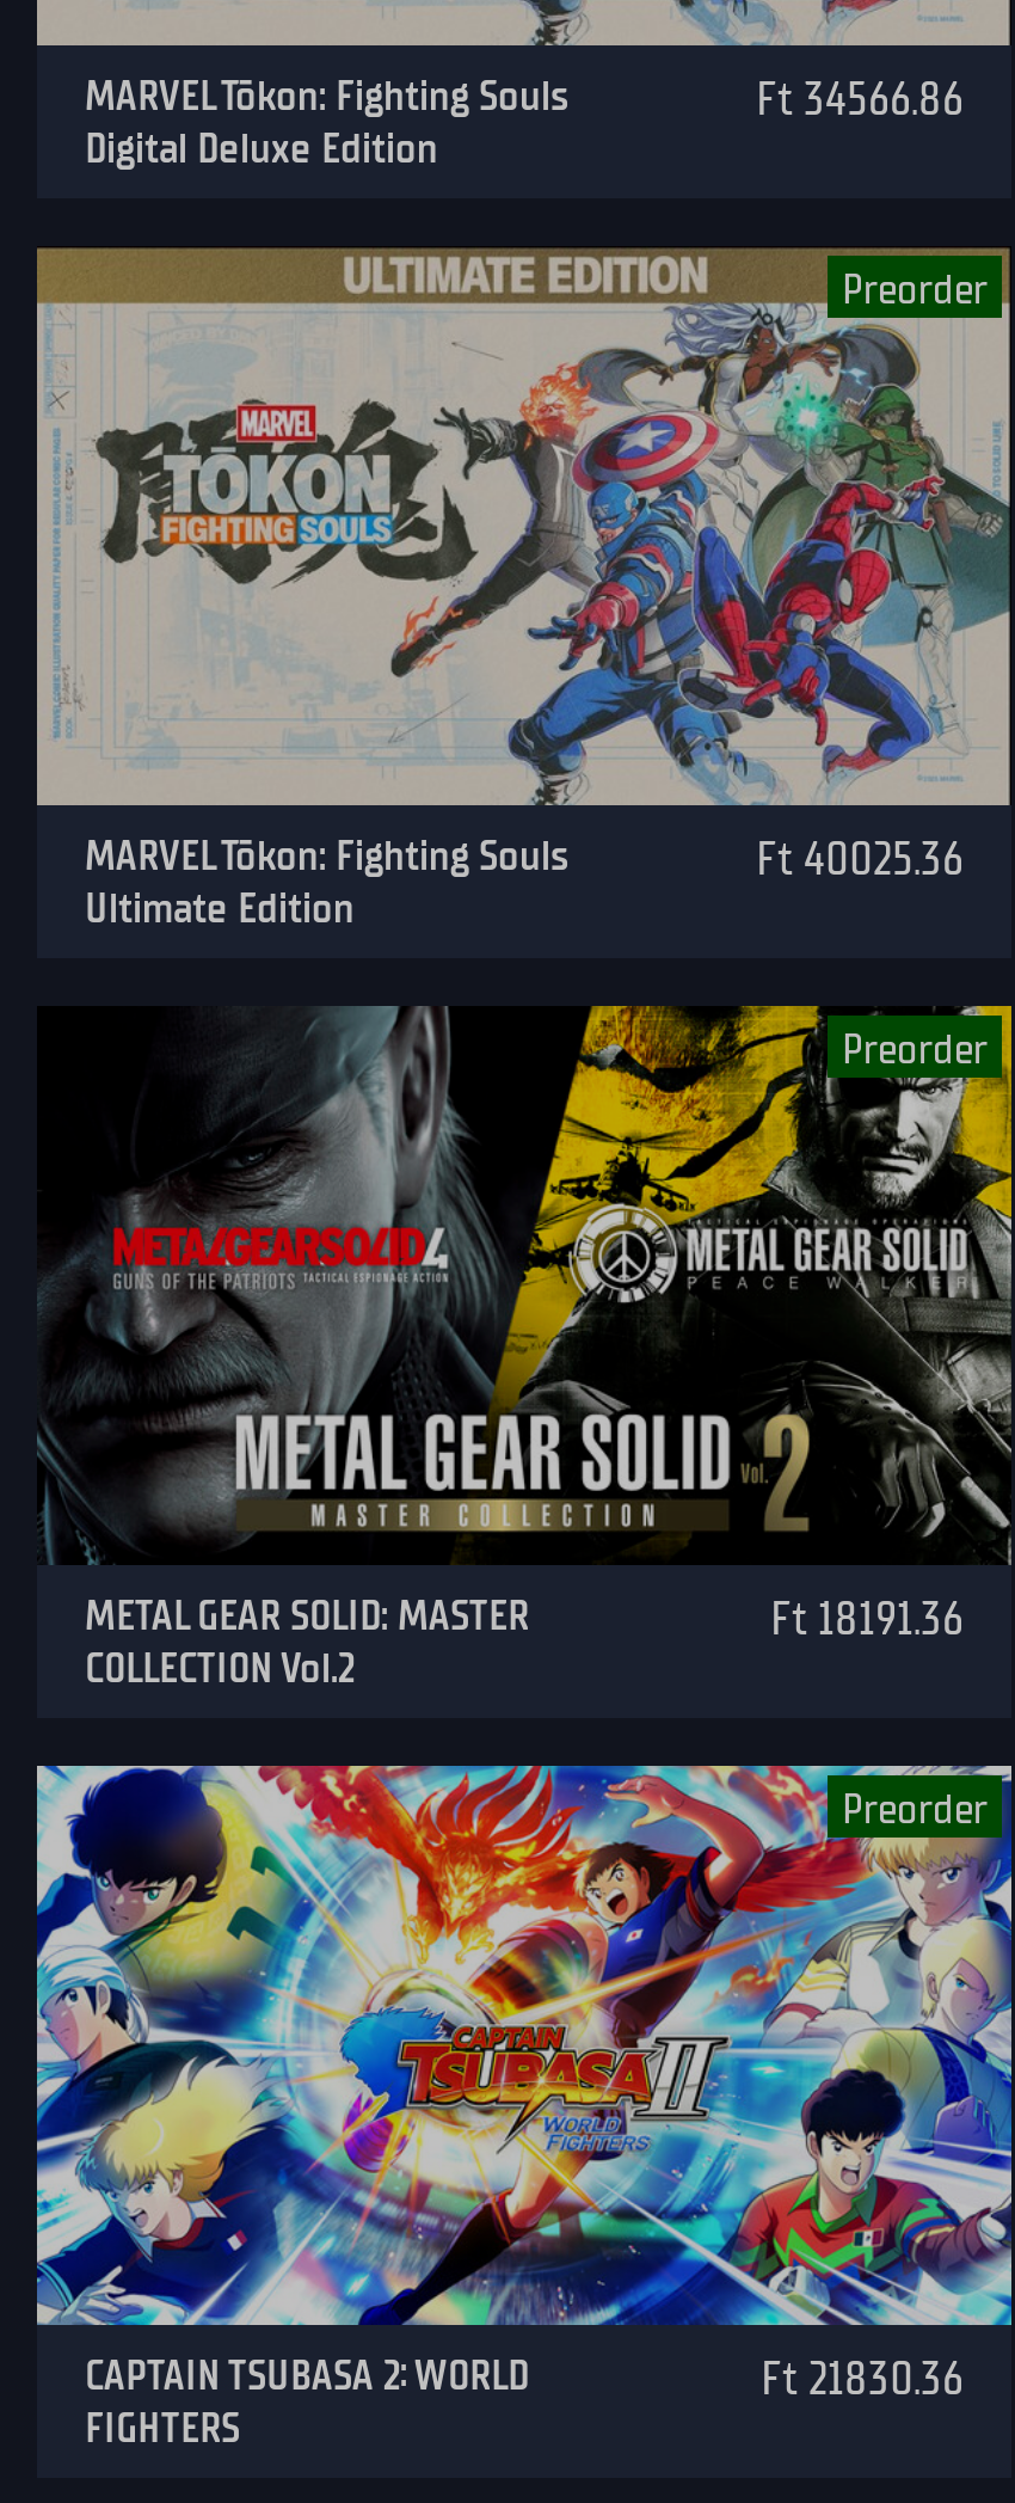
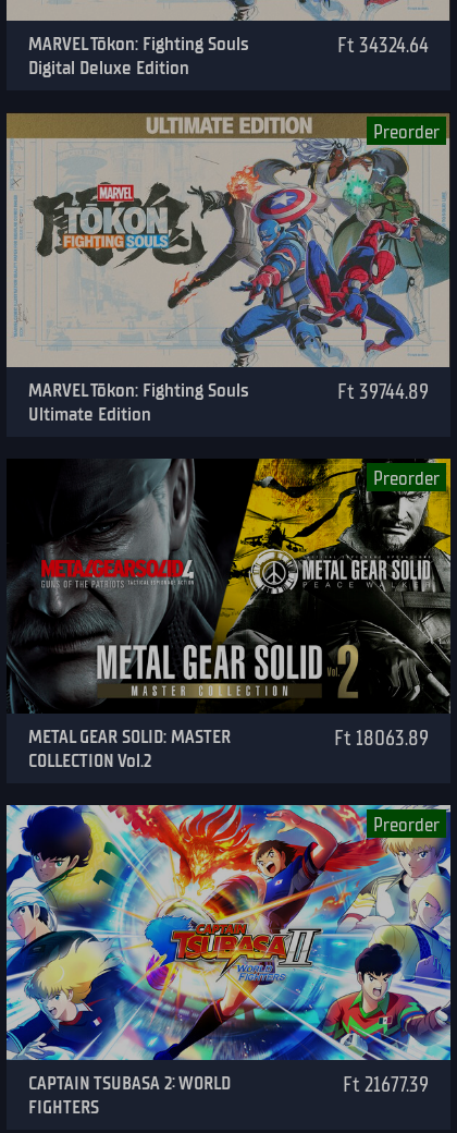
[756,70,964,130] Ft 34566.86 -> [337,32,429,59] Ft 34324.64
[756,829,964,889] Ft 40025.36 -> [337,378,429,405] Ft 39744.89
[770,1589,964,1648] Ft 18191.36 -> [334,724,429,751] Ft 18063.89
[761,2348,964,2408] Ft 21830.36 -> [343,1070,429,1098] Ft 21677.39

